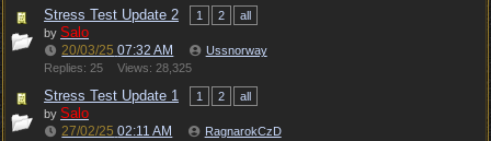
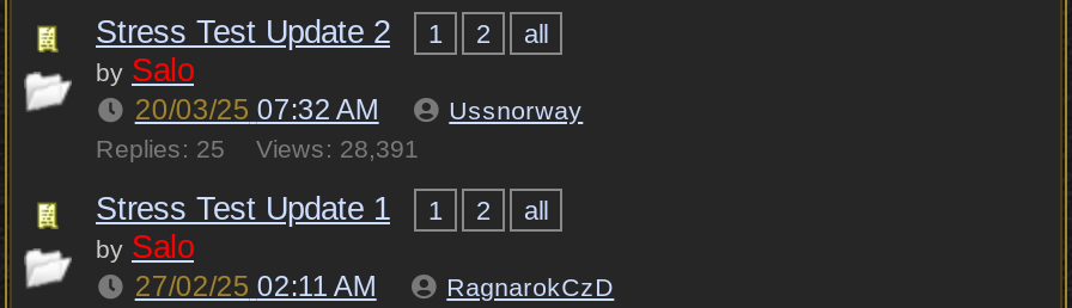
[44,61,192,74] Replies: 25 Views: 28,325 -> [96,134,419,162] Replies: 25 Views: 28,391

